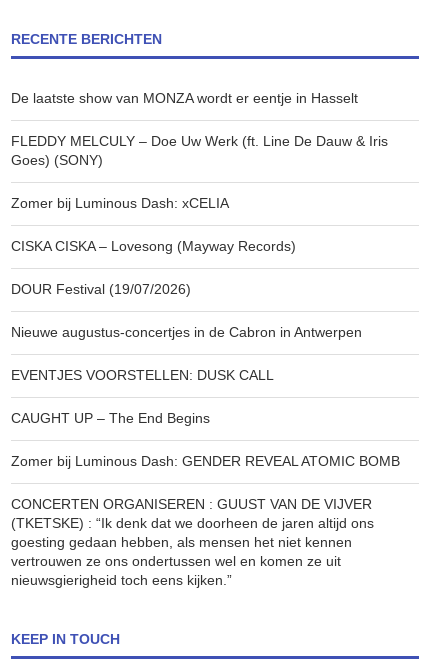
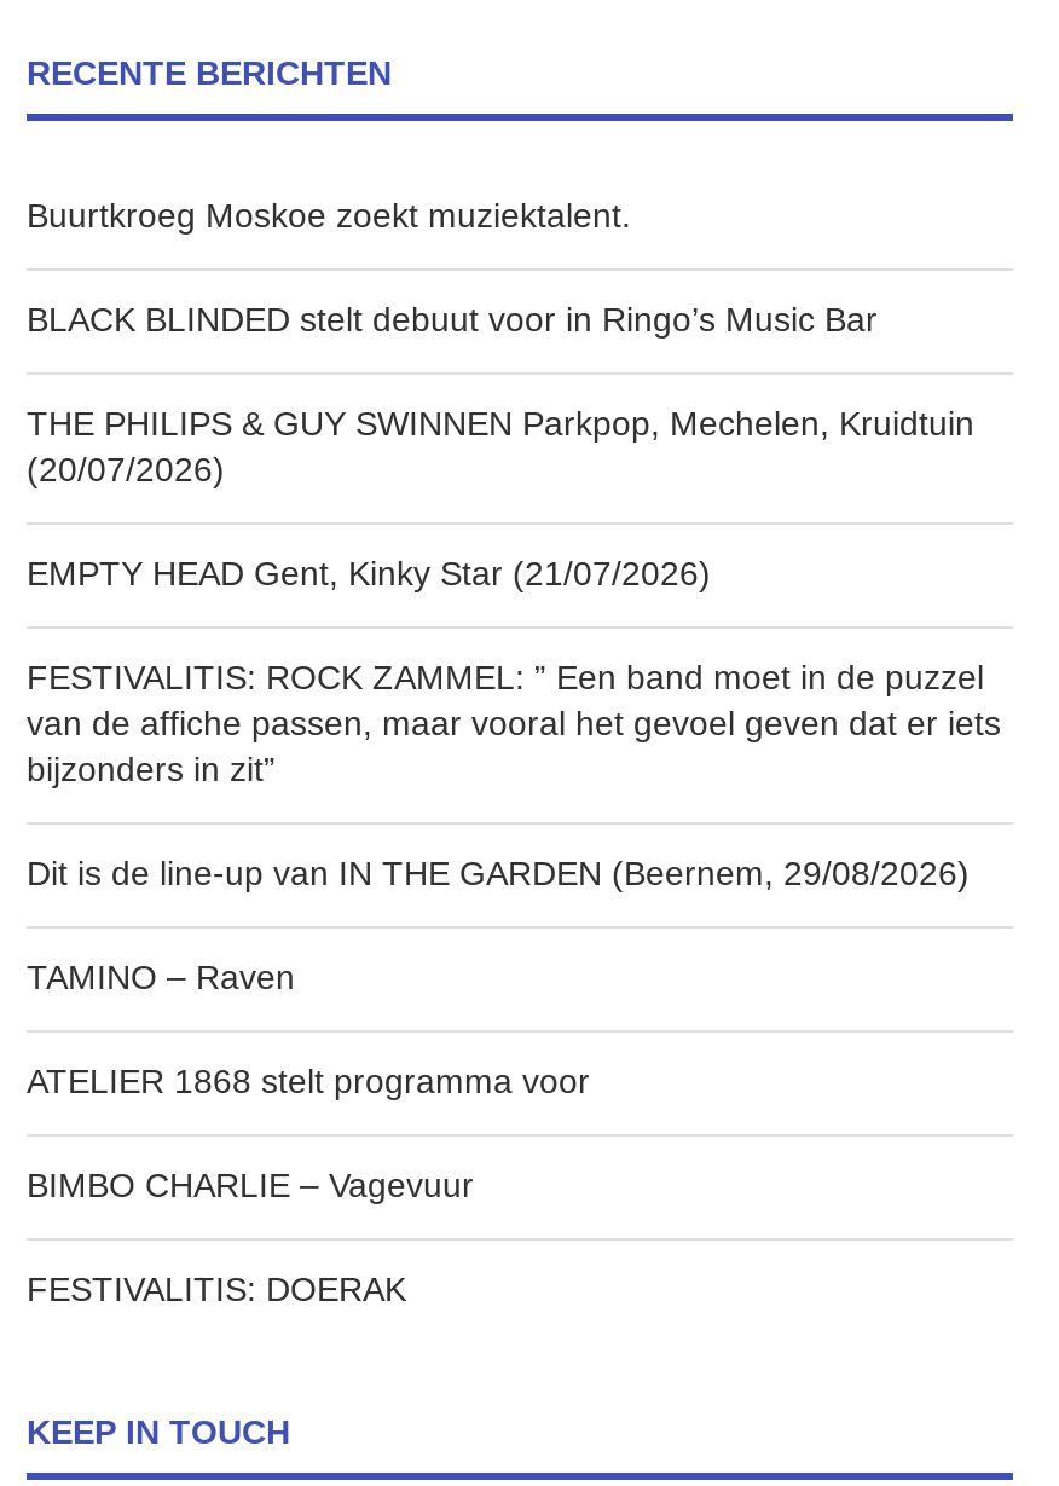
[11,90,358,106] De laatste show van MONZA wordt er eentje in Hasselt -> [27,197,631,236] Buurtkroeg Moskoe zoekt muziektalent.
[11,133,388,168] FLEDDY MELCULY – Doe Uw Werk (ft. Line De Dauw & Iris | Goes) (SONY) -> [27,301,878,340] BLACK BLINDED stelt debuut voor in Ringo’s Music Bar
[11,195,229,211] Zomer bij Luminous Dash: xCELIA -> [27,405,974,489] THE PHILIPS & GUY SWINNEN Parkpop, Mechelen, Kruidtuin | (20/07/2026)
[11,238,296,254] CISKA CISKA – Lovesong (Mayway Records) -> [27,555,711,593] EMPTY HEAD Gent, Kinky Star (21/07/2026)
[11,281,191,297] DOUR Festival (19/07/2026) -> [27,659,1001,789] FESTIVALITIS: ROCK ZAMMEL: ” Een band moet in de puzzel | van de affiche passen, maar vooral het gevoel geven dat er iets | bijzonders in zit”
[11,324,362,340] Nieuwe augustus-concertjes in de Cabron in Antwerpen -> [27,855,970,893] Dit is de line-up van IN THE GARDEN (Beernem, 29/08/2026)
[11,367,274,383] EVENTJES VOORSTELLEN: DUSK CALL -> [27,959,295,997] TAMINO – Raven
[11,410,210,426] CAUGHT UP – The End Begins -> [27,1063,590,1101] ATELIER 1868 stelt programma voor
[11,453,400,469] Zomer bij Luminous Dash: GENDER REVEAL ATOMIC BOMB -> [27,1167,474,1205] BIMBO CHARLIE – Vagevuur
[11,496,374,588] CONCERTEN ORGANISEREN : GUUST VAN DE VIJVER | (TKETSKE) : “Ik denk dat we doorheen de jaren altijd ons | goesting gedaan hebben, als mensen het niet kennen | vertrouwen ze ons ondertussen wel en komen ze uit | nieuwsgierigheid toch eens kijken.” -> [27,1271,406,1309] FESTIVALITIS: DOERAK

